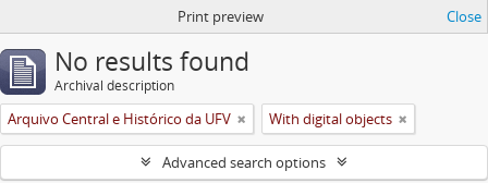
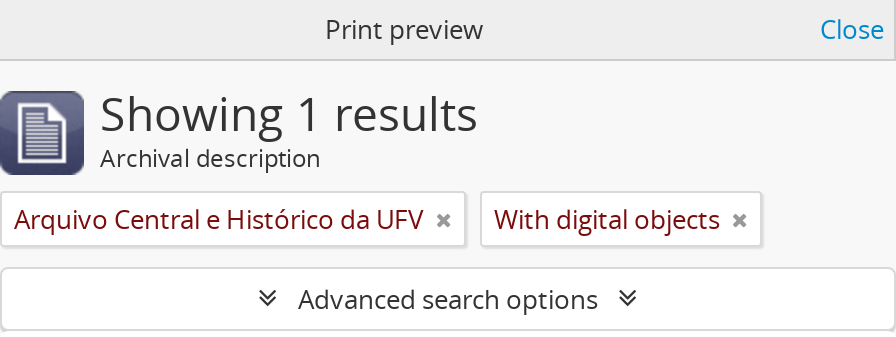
[54,45,249,78] No results found -> [100,83,478,145] Showing 1 results

